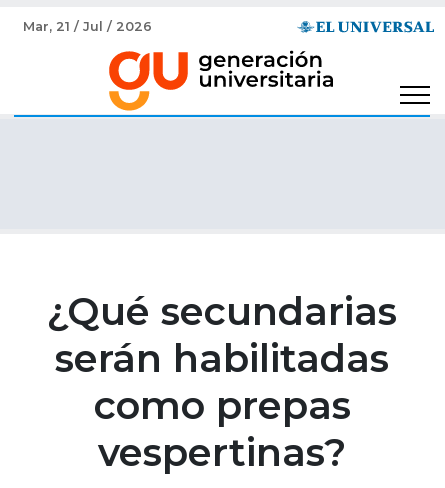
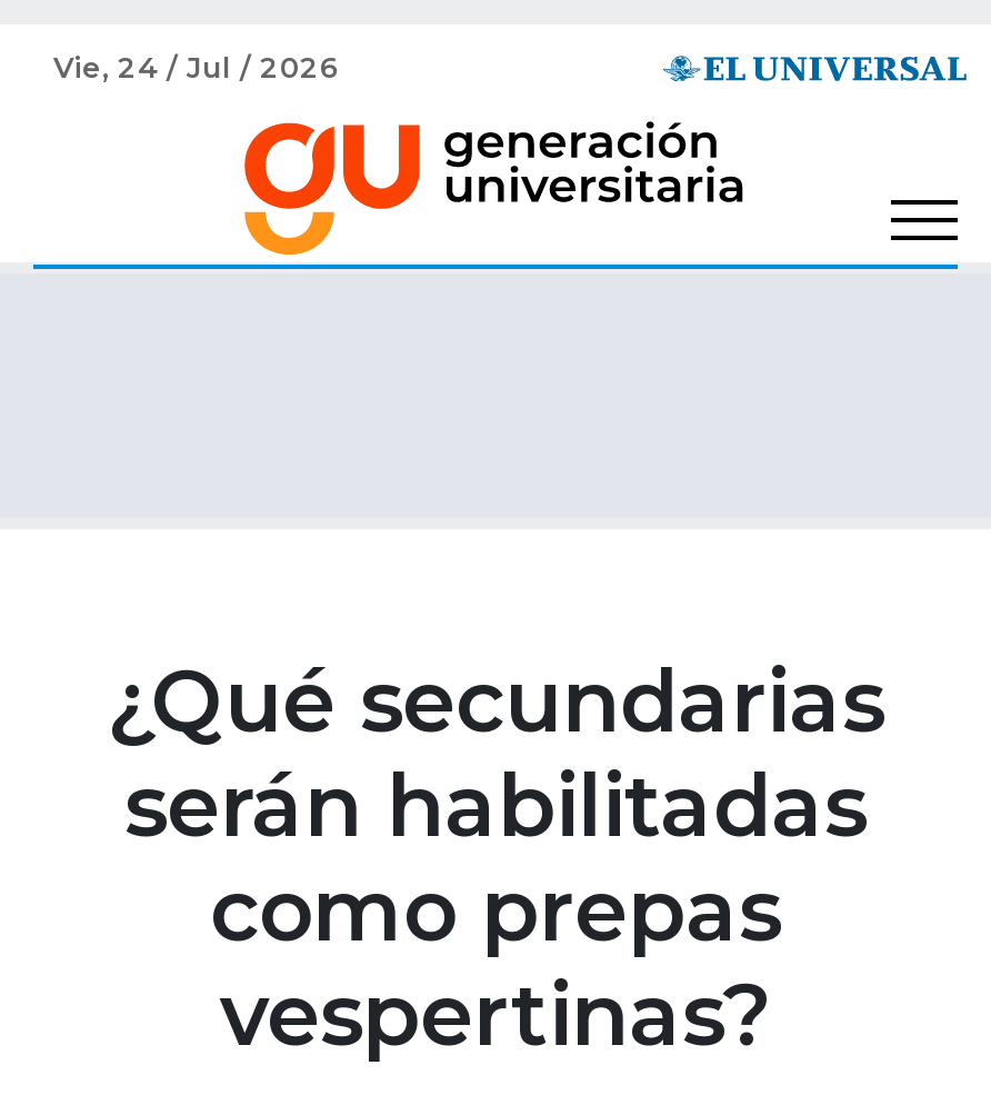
[23,19,152,34] Mar, 21 / Jul / 2026 -> [53,51,340,84] Vie, 24 / Jul / 2026

